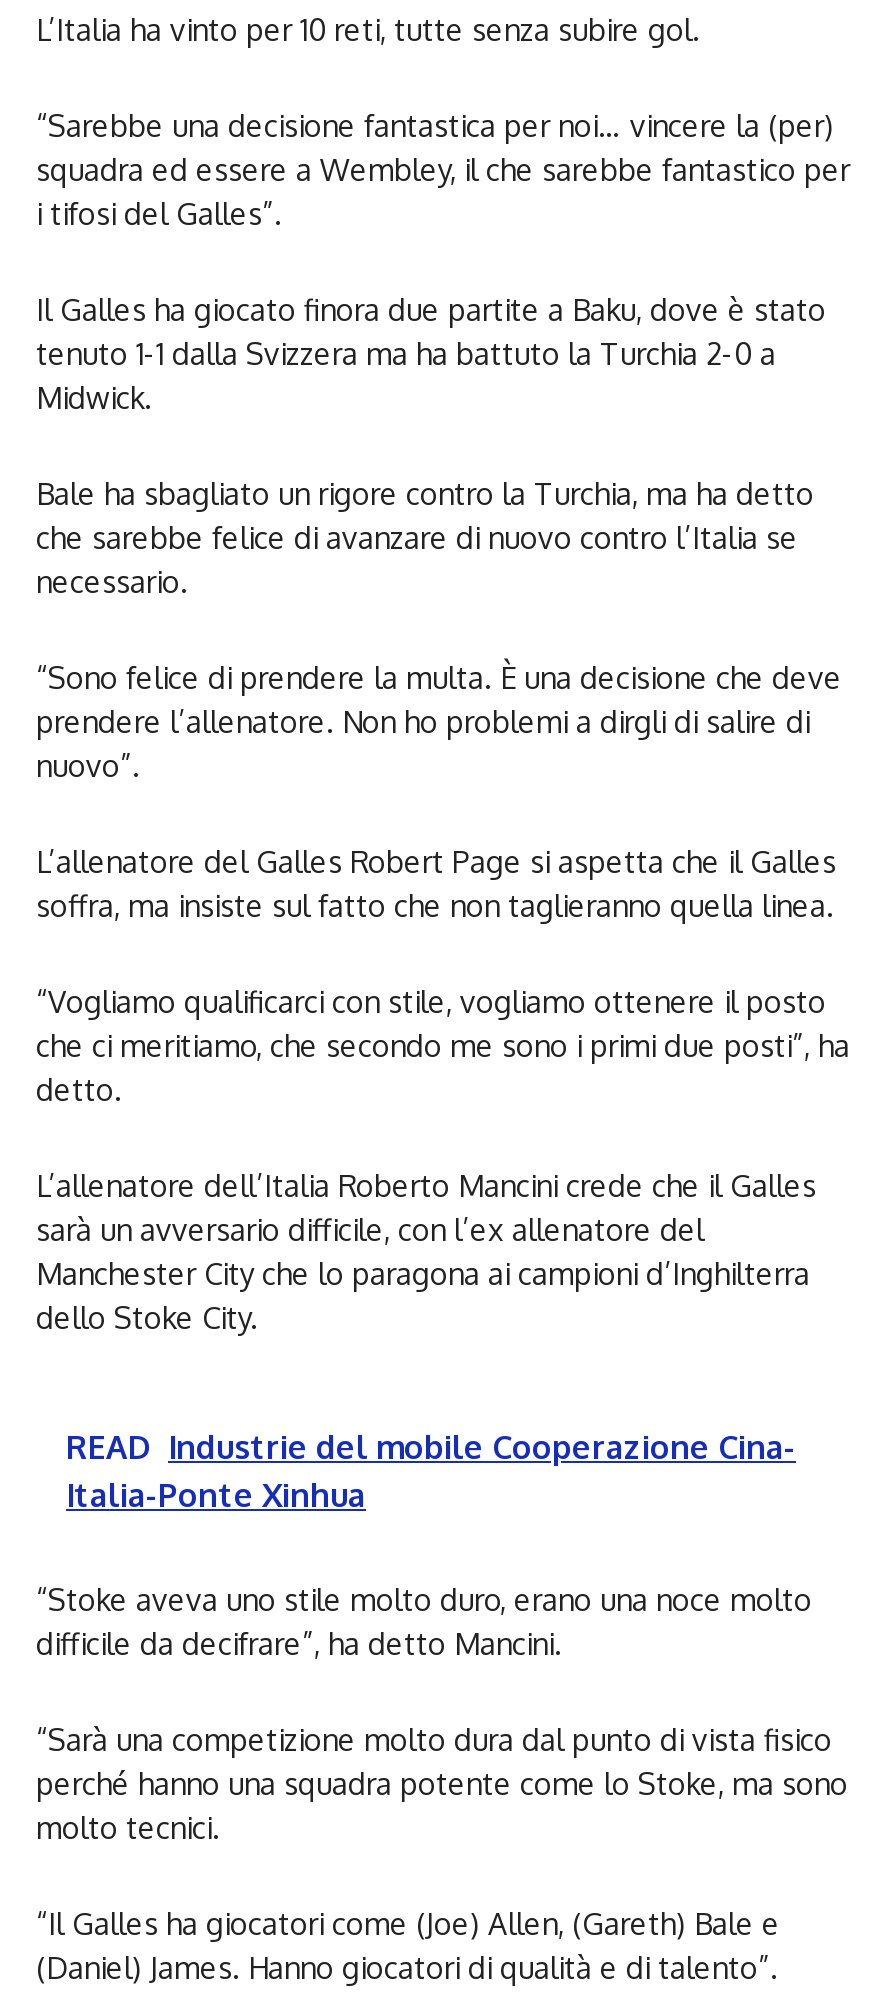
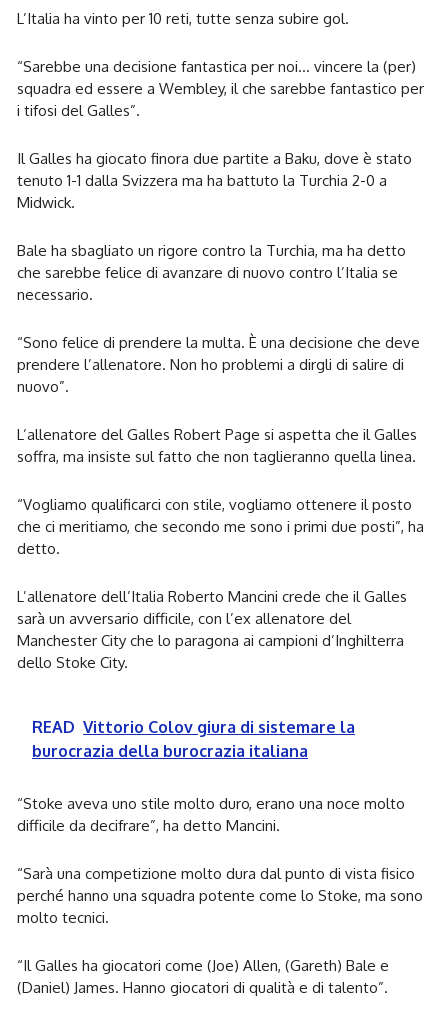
[66,1427,796,1515] READ Industrie del mobile Cooperazione Cina- | Italia-Ponte Xinhua -> [32,717,355,761] READ Vittorio Colov giura di sistemare la | burocrazia della burocrazia italiana

